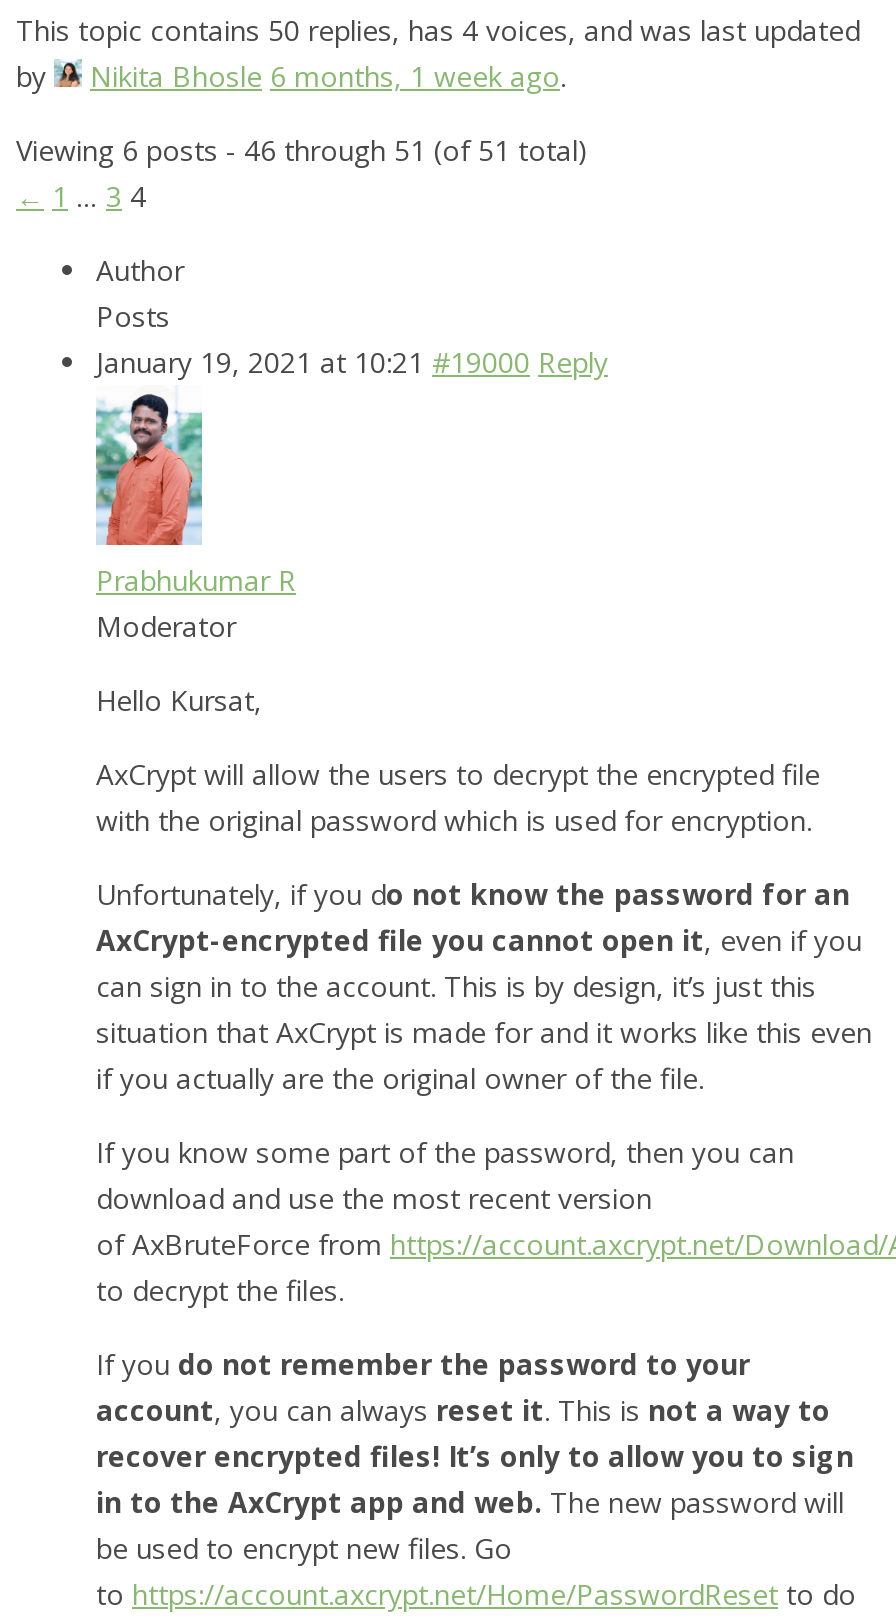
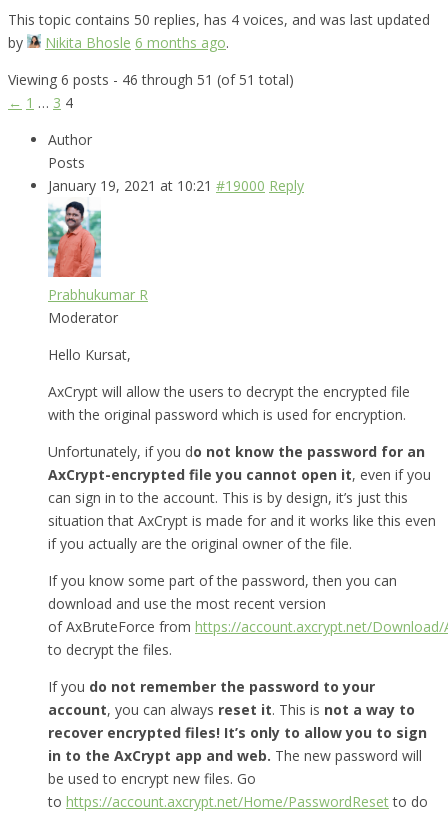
[90,56,566,94] Nikita Bhosle 6 months, 1 week ago. -> [45,33,229,52] Nikita Bhosle 6 months ago.

